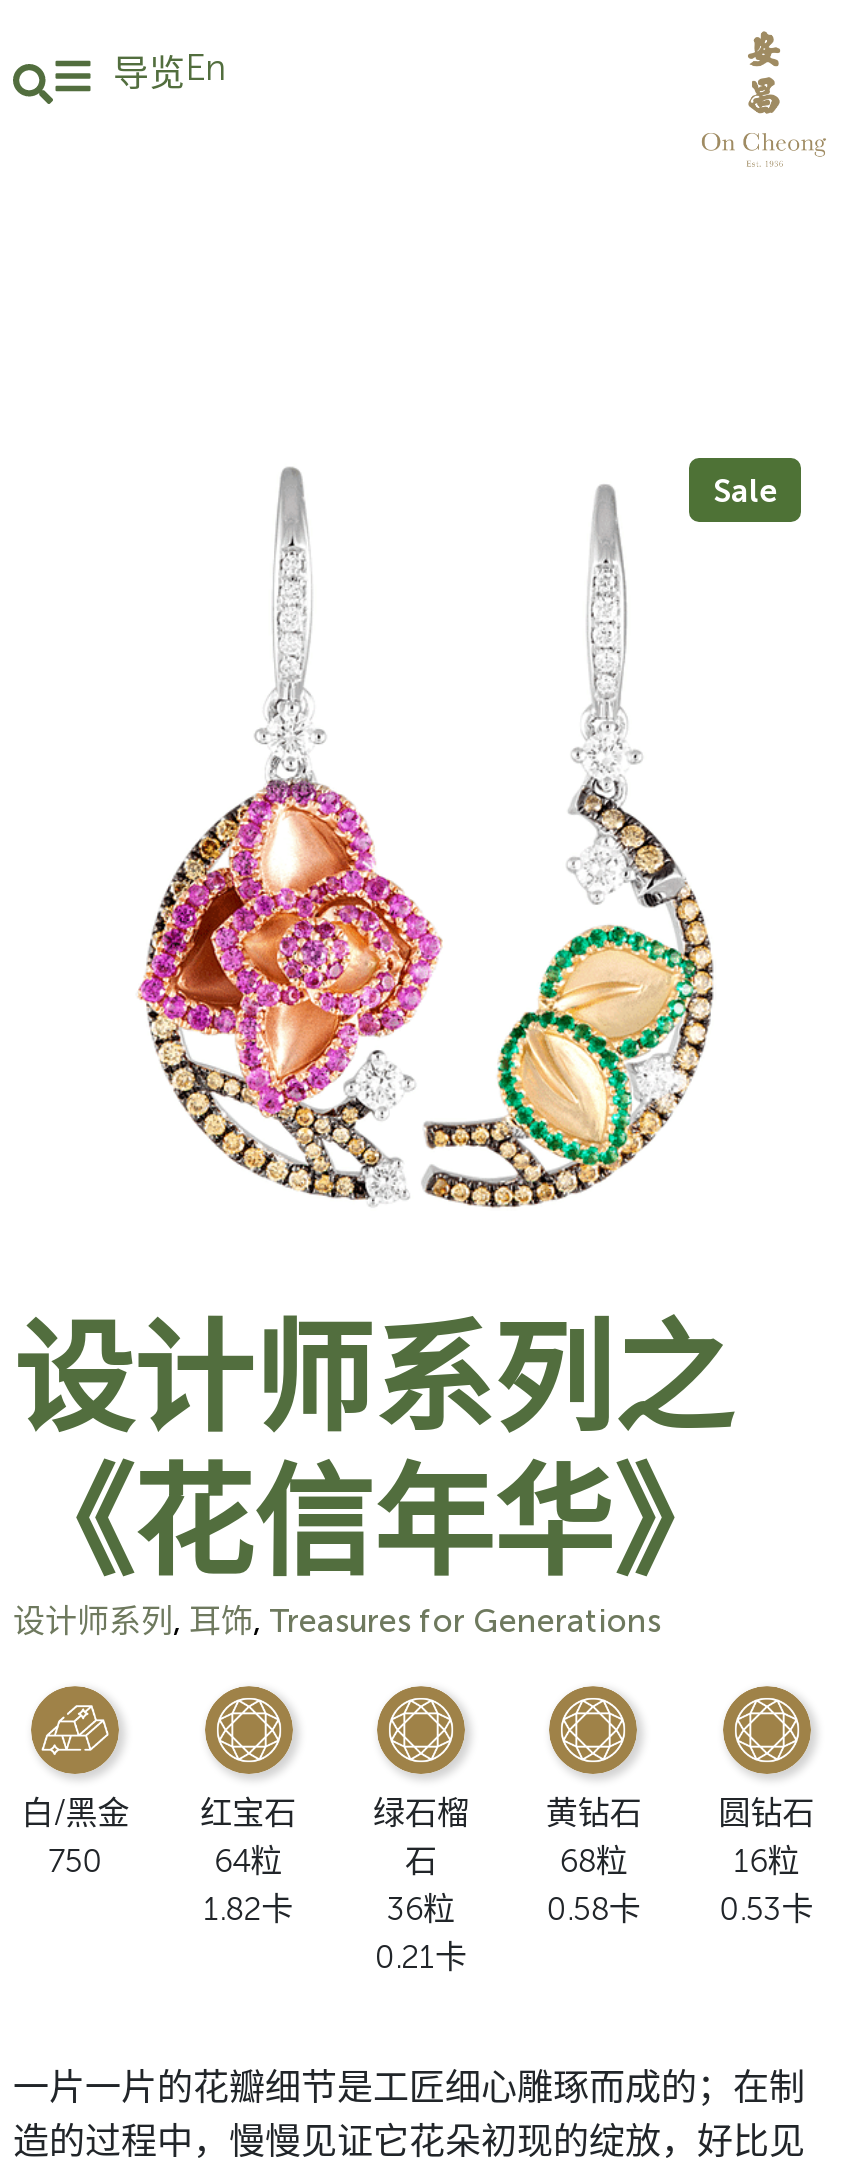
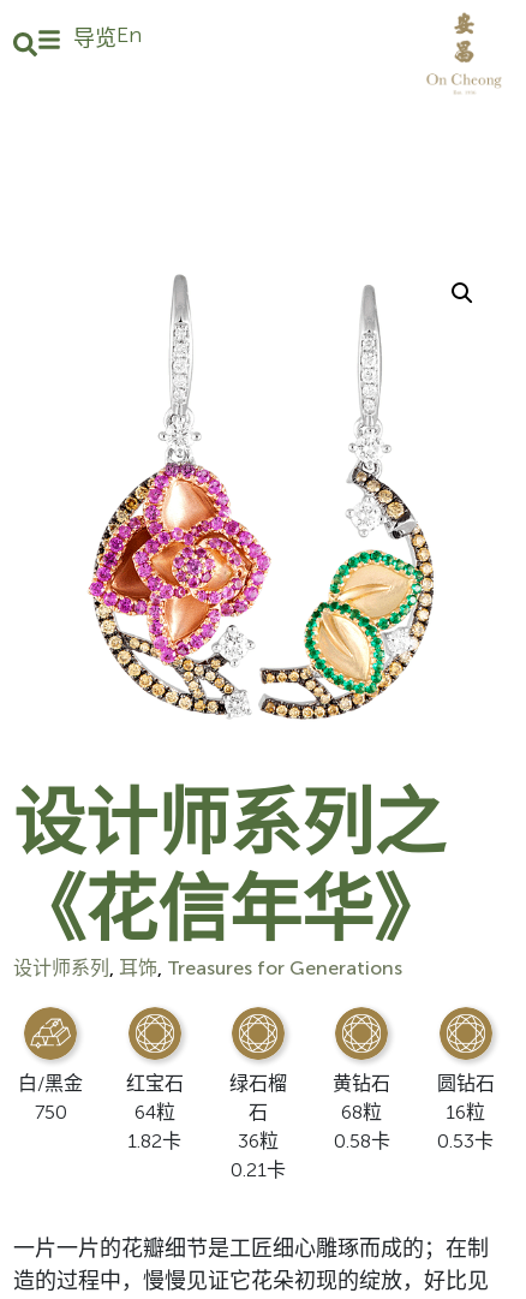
[713,472,777,510] Sale -> none

